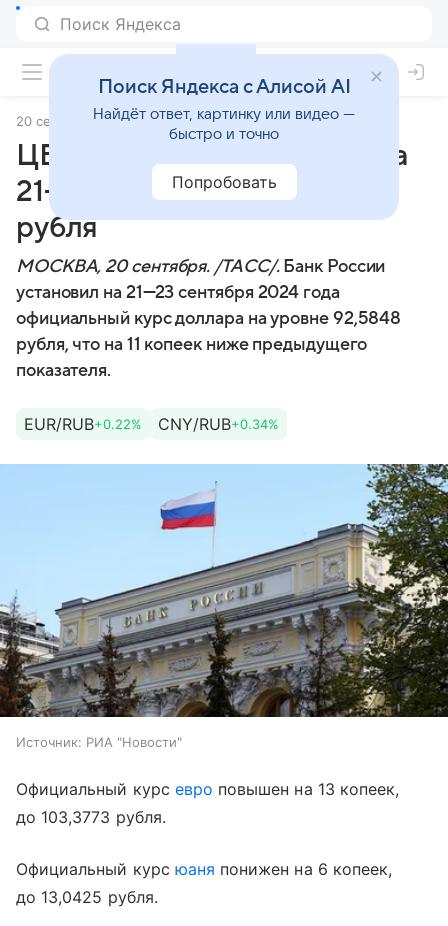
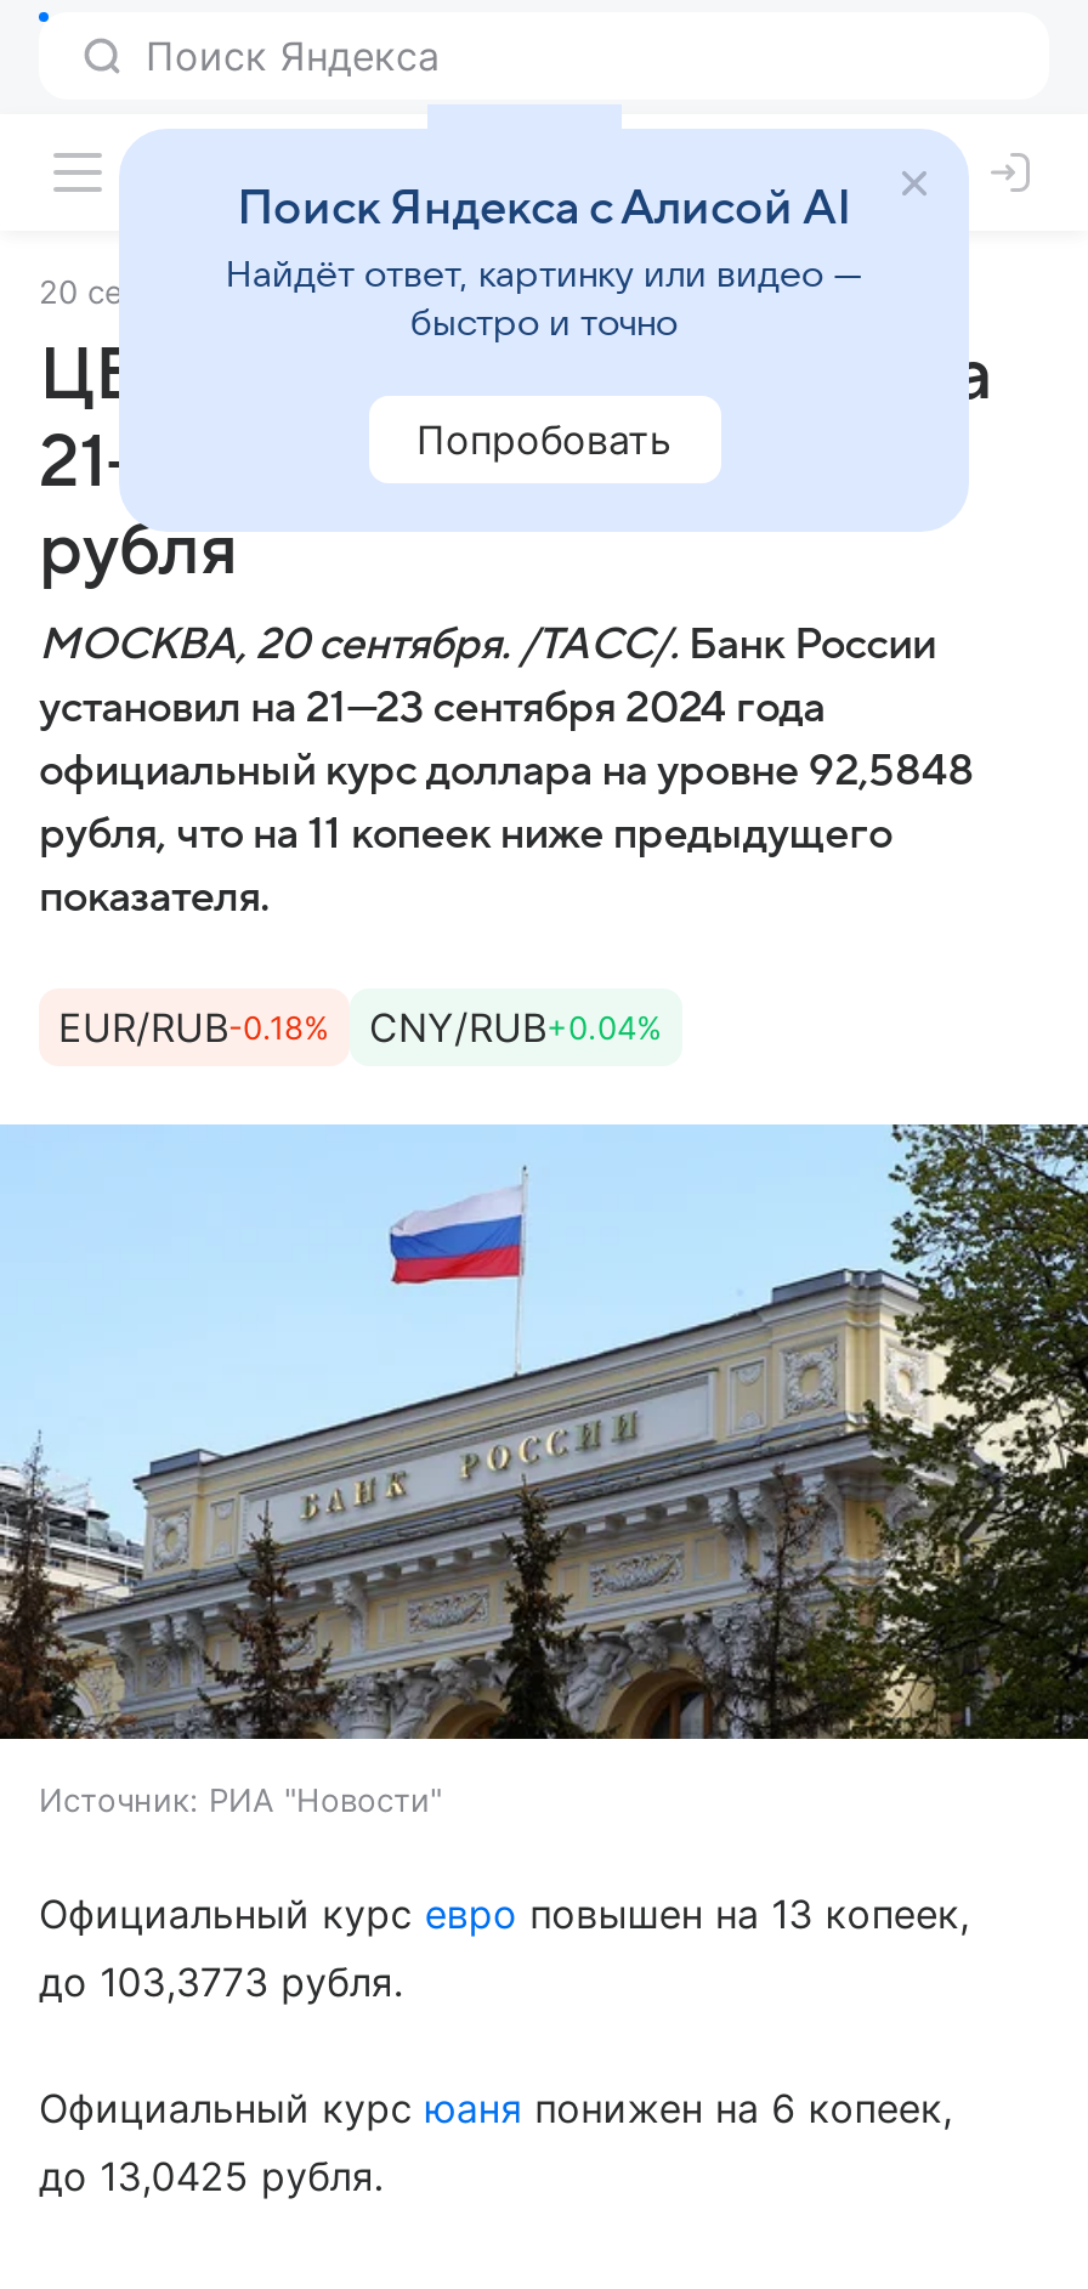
[24,414,142,434] EUR/RUB+0.22% -> [58,1003,330,1052] EUR/RUB-0.18%
[158,414,279,434] CNY/RUB+0.34% -> [369,1003,663,1052] CNY/RUB+0.04%

